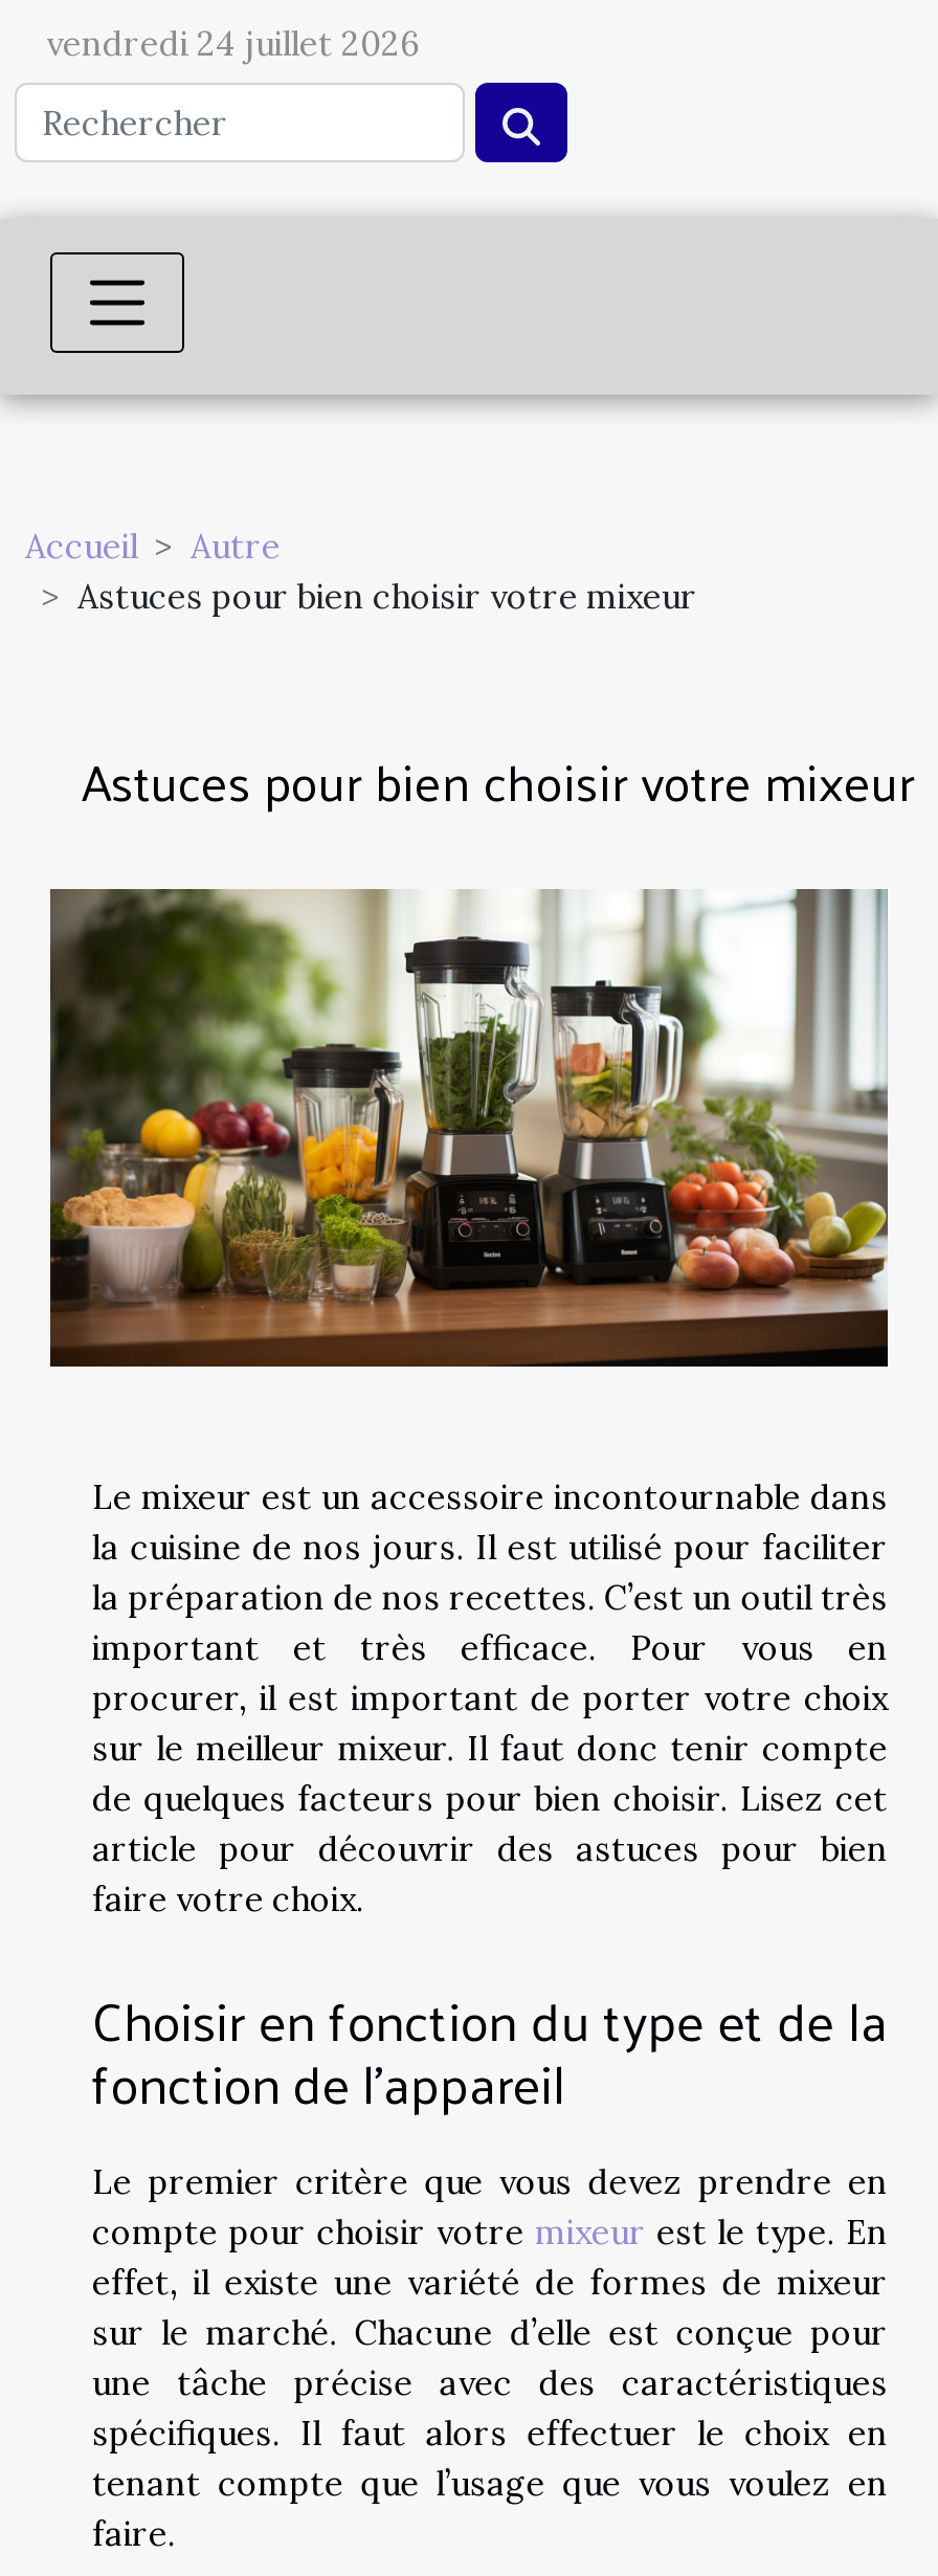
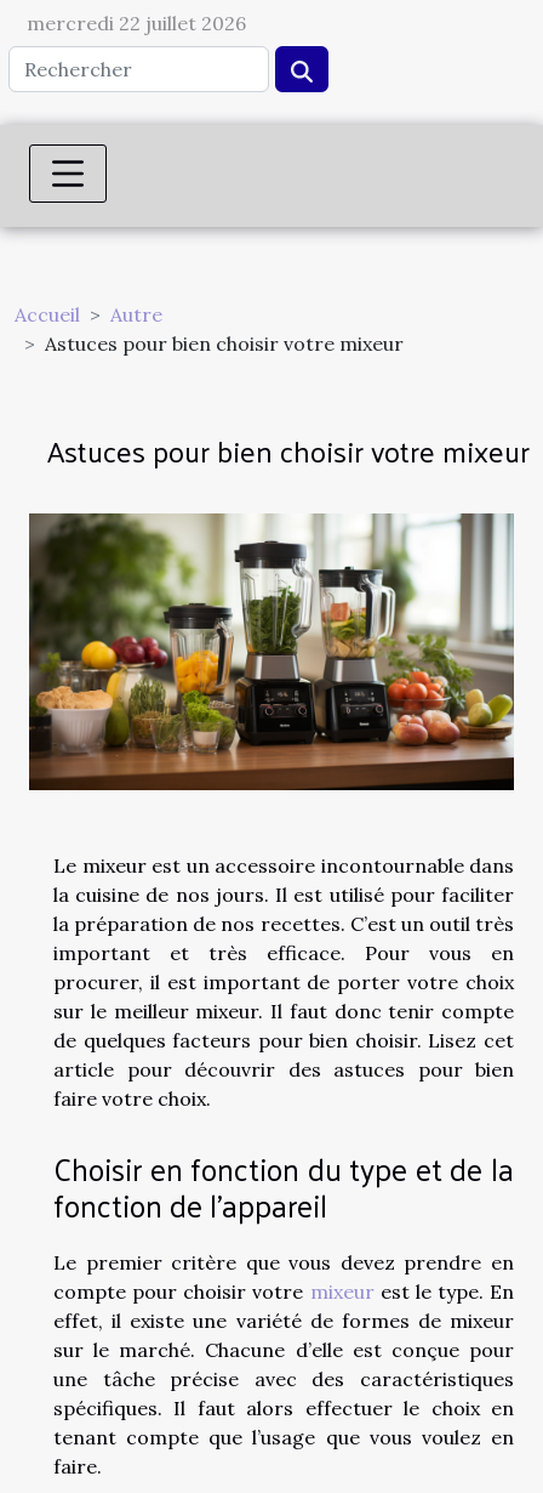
[46,22,419,64] vendredi 24 juillet 2026 -> [27,11,246,35] mercredi 22 juillet 2026

